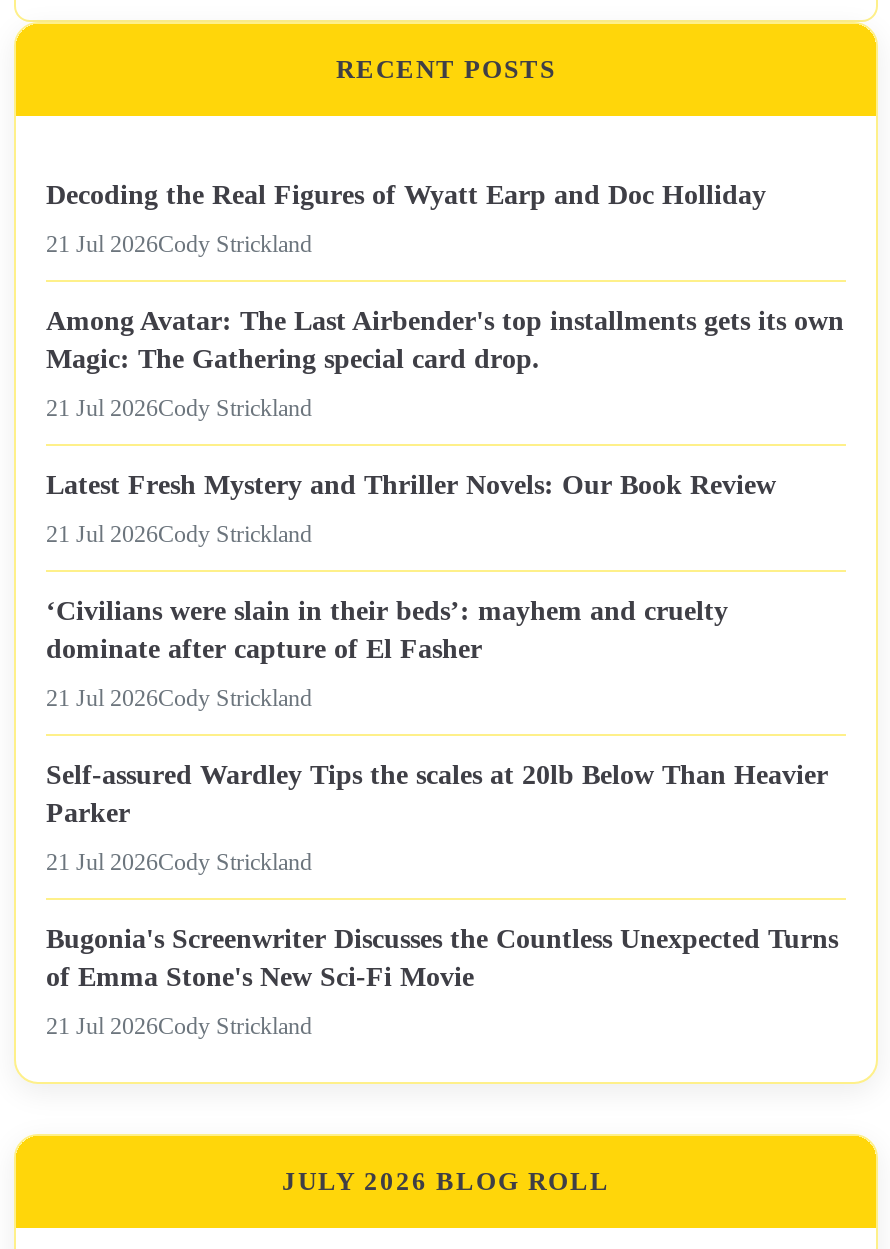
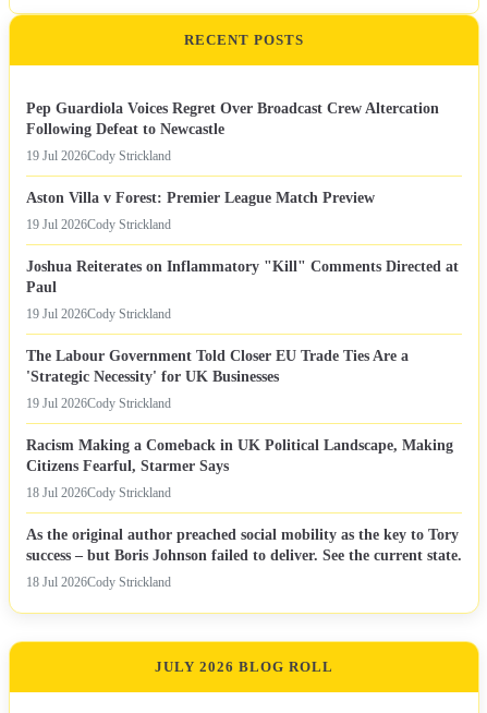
[46,179,766,209] Decoding the Real Figures of Wyatt Earp and Doc Holliday -> [26,100,439,137] Pep Guardiola Voices Regret Over Broadcast Crew Altercation | Following Defeat to Newcastle
[46,229,312,257] 21 Jul 2026Cody Strickland -> [26,148,171,163] 19 Jul 2026Cody Strickland
[46,305,844,373] Among Avatar: The Last Airbender's top installments gets its own | Magic: The Gathering special card drop. -> [26,189,375,206] Aston Villa v Forest: Premier League Match Preview
[46,393,312,421] 21 Jul 2026Cody Strickland -> [26,216,171,232] 19 Jul 2026Cody Strickland
[46,469,776,499] Latest Fresh Mystery and Thriller Novels: Our Book Review -> [26,258,459,295] Joshua Reiterates on Inflammatory "Kill" Comments Directed at | Paul
[46,519,312,547] 21 Jul 2026Cody Strickland -> [26,306,171,321] 19 Jul 2026Cody Strickland
[46,595,728,663] ‘Civilians were slain in their beds’: mayhem and cruelty | dominate after capture of El Fasher -> [26,347,409,384] The Labour Government Told Closer EU Trade Ties Are a | 'Strategic Necessity' for UK Businesses
[46,683,312,711] 21 Jul 2026Cody Strickland -> [26,395,171,410] 19 Jul 2026Cody Strickland
[46,759,828,827] Self-assured Wardley Tips the scales at 20lb Below Than Heavier | Parker -> [26,437,453,474] Racism Making a Comeback in UK Political Landscape, Making | Citizens Fearful, Starmer Says
[46,847,312,875] 21 Jul 2026Cody Strickland -> [26,485,171,500] 18 Jul 2026Cody Strickland
[46,923,838,991] Bugonia's Screenwriter Discusses the Countless Unexpected Turns | of Emma Stone's New Sci-Fi Movie -> [26,526,462,563] As the original author preached social mobility as the key to Tory | success – but Boris Johnson failed to deliver. See the current state.
[46,1011,312,1039] 21 Jul 2026Cody Strickland -> [26,574,171,589] 18 Jul 2026Cody Strickland

